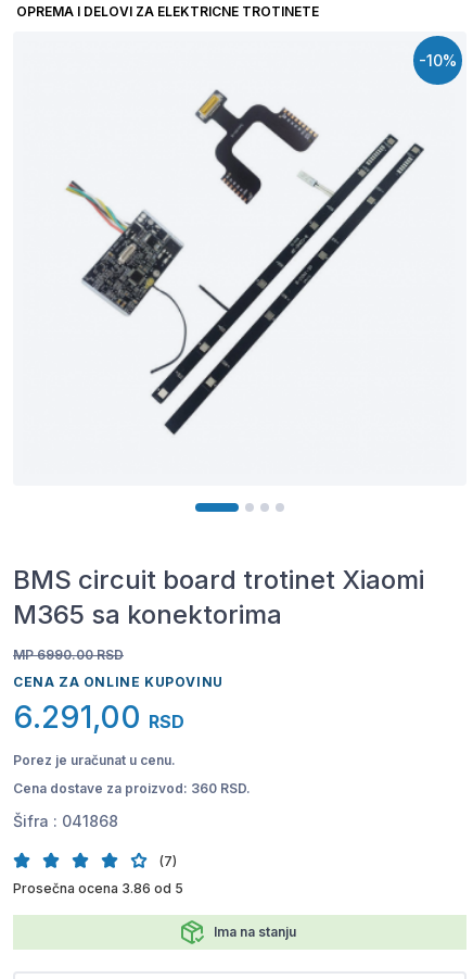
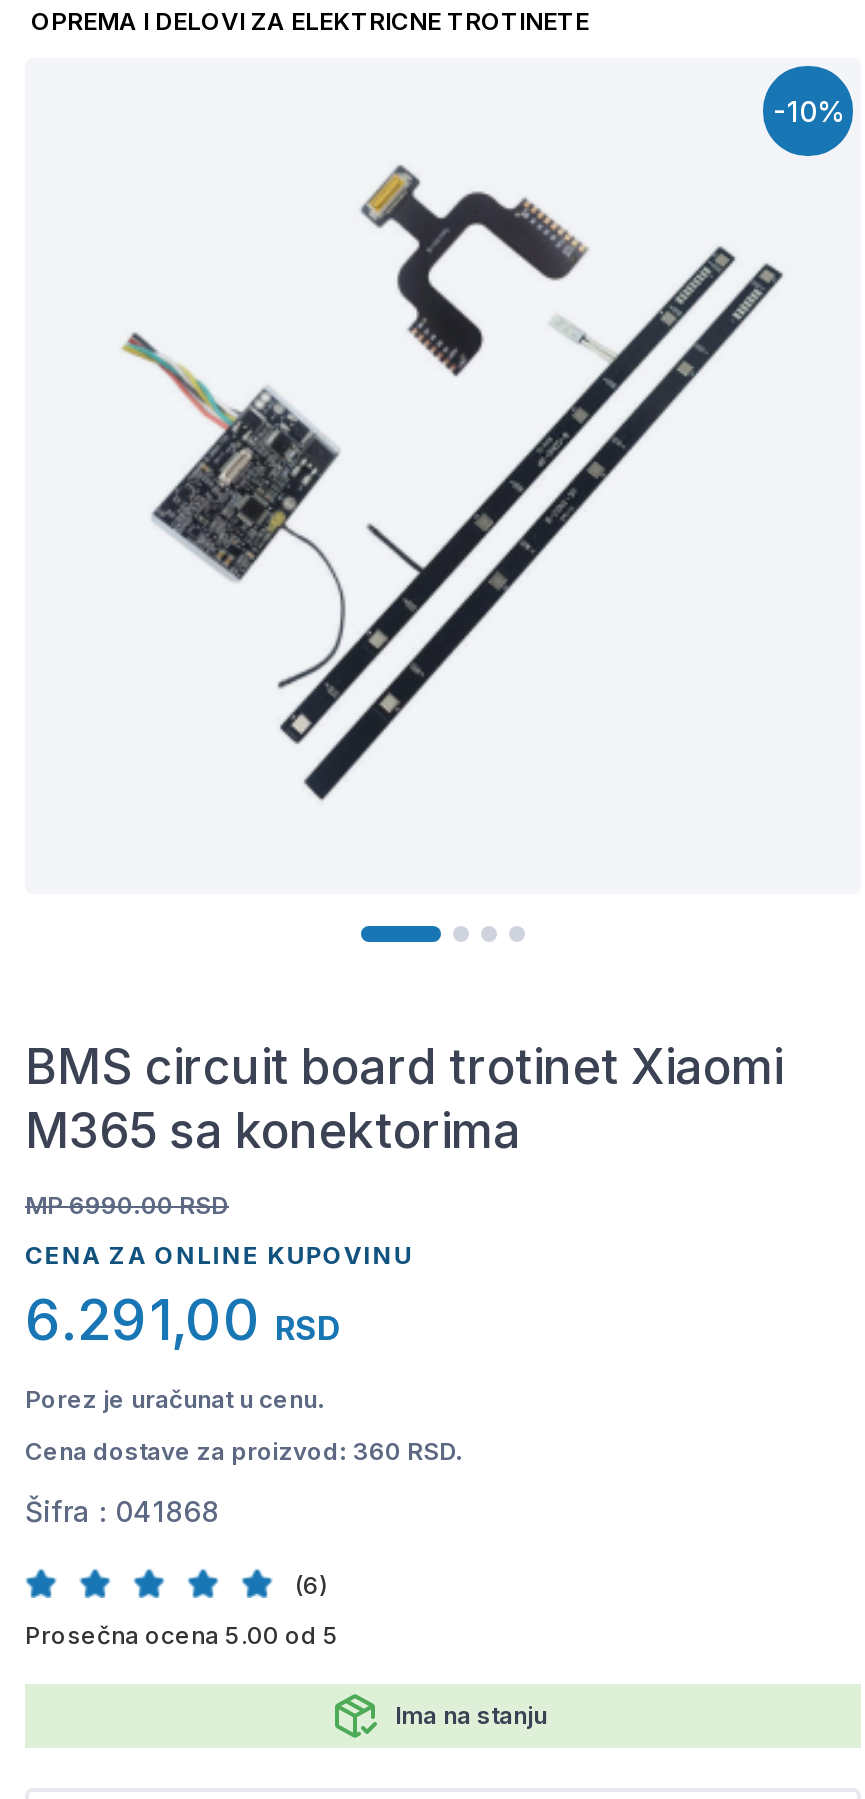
[159,853,177,869] (7) -> [295,1570,327,1600] (6)
[13,880,183,896] Prosečna ocena 3.86 od 5 -> [25,1620,339,1650] Prosečna ocena 5.00 od 5

